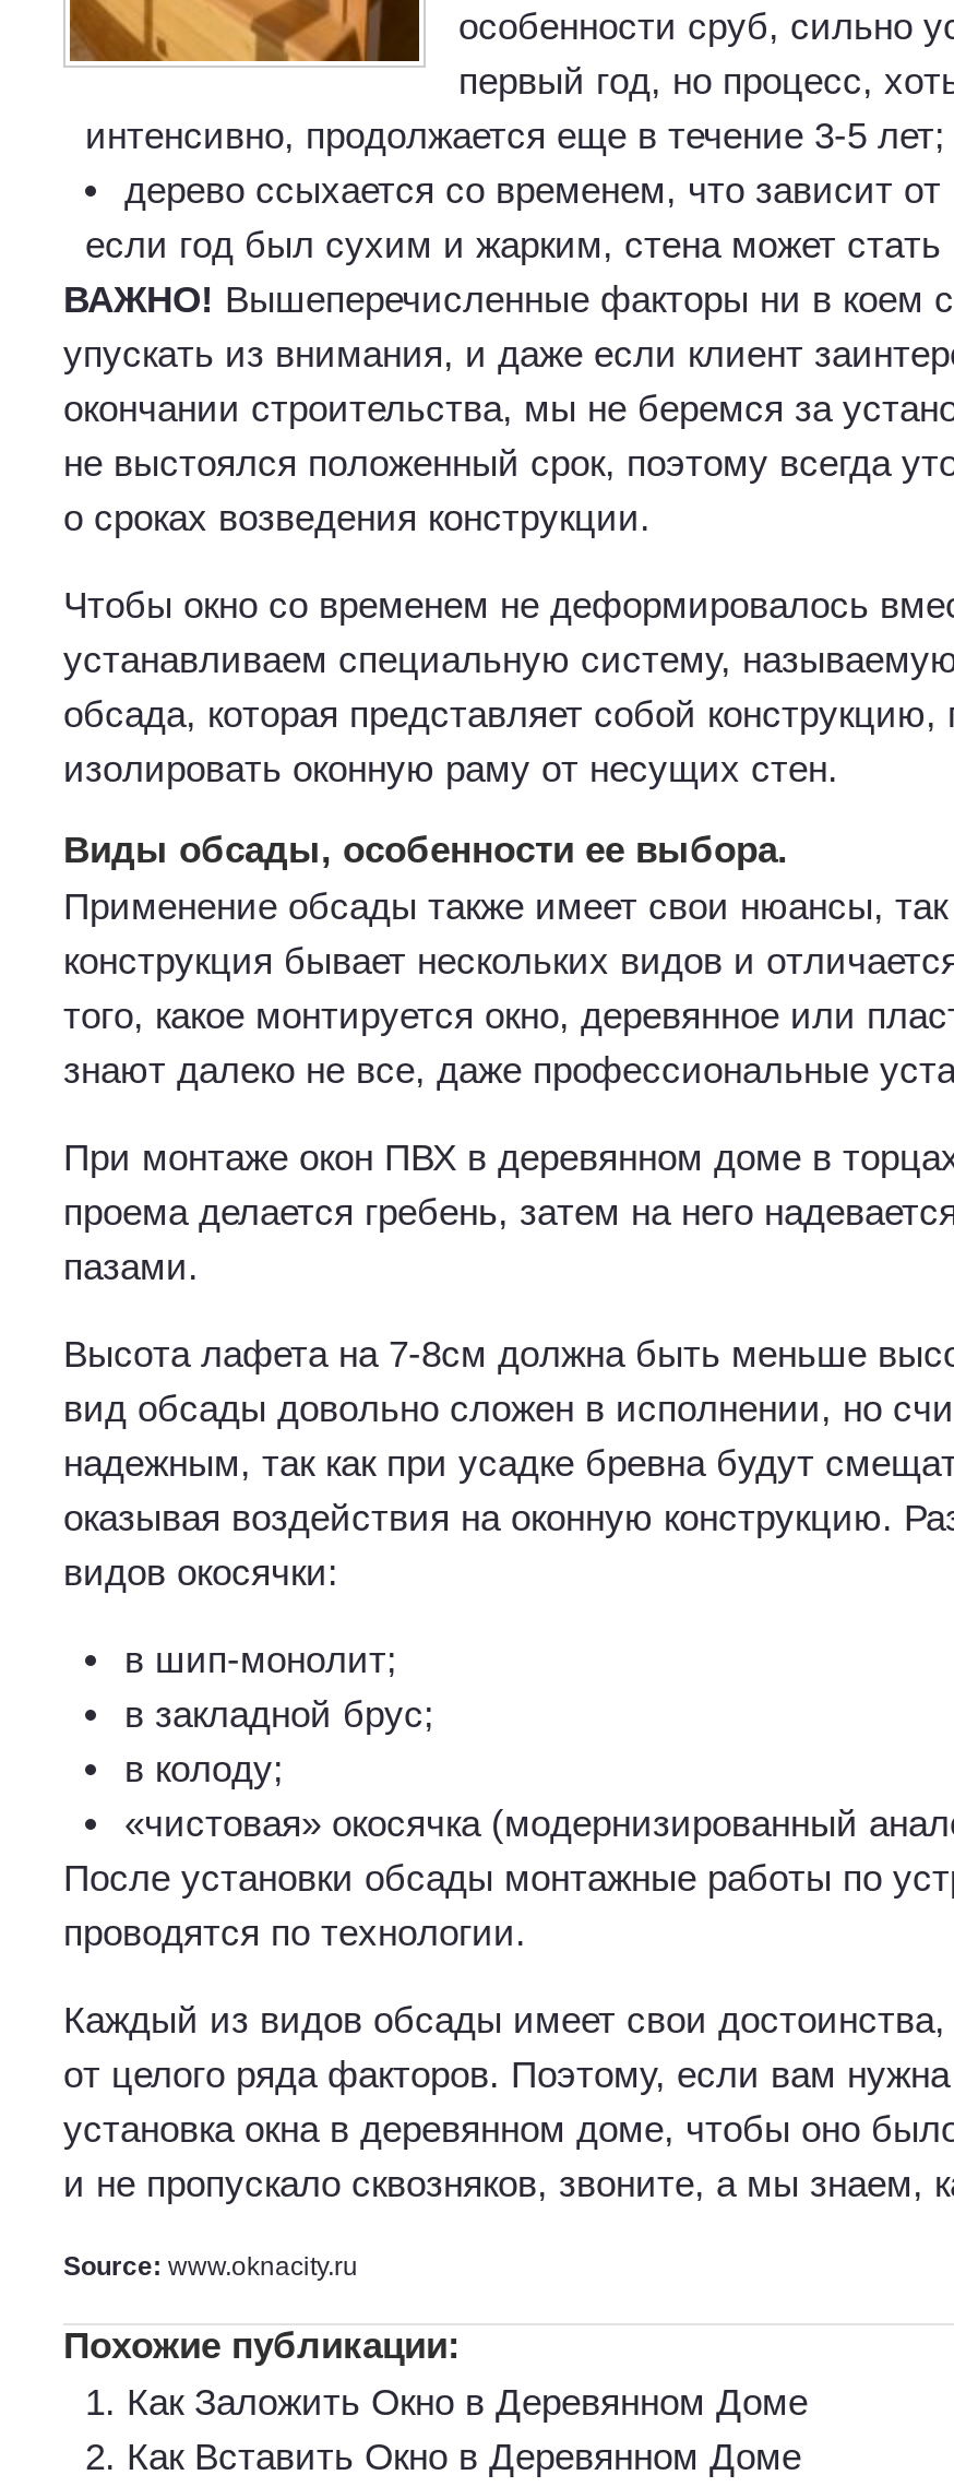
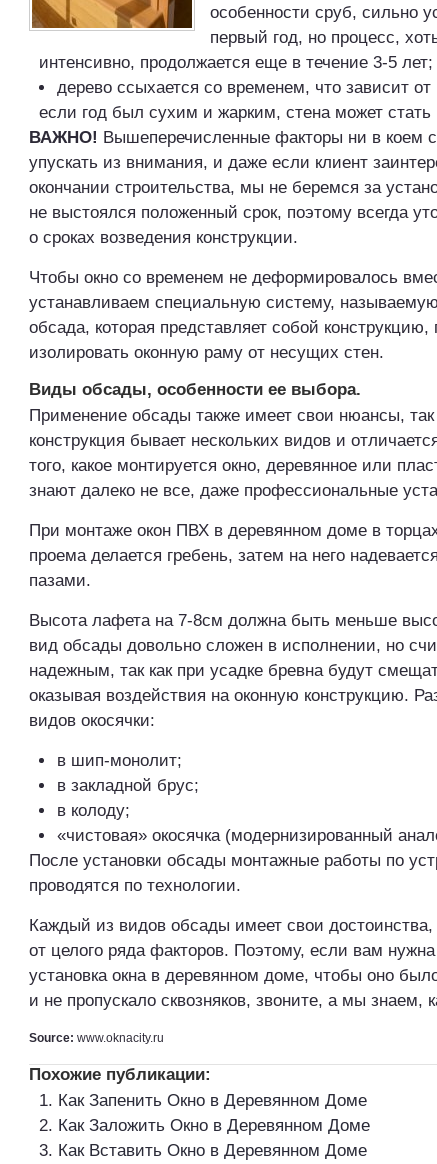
none -> [58,1091,367,1110] Как Запенить Окно в Деревянном Доме

